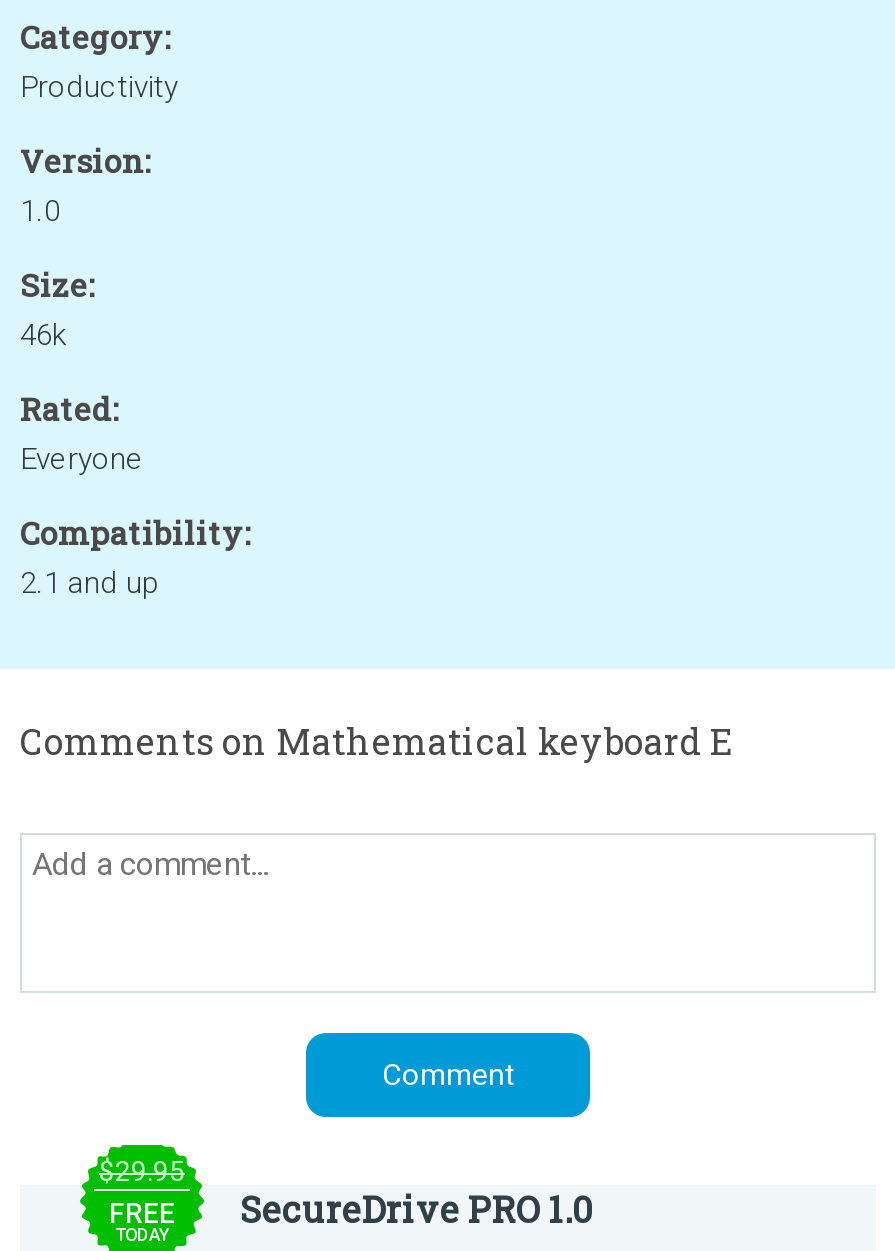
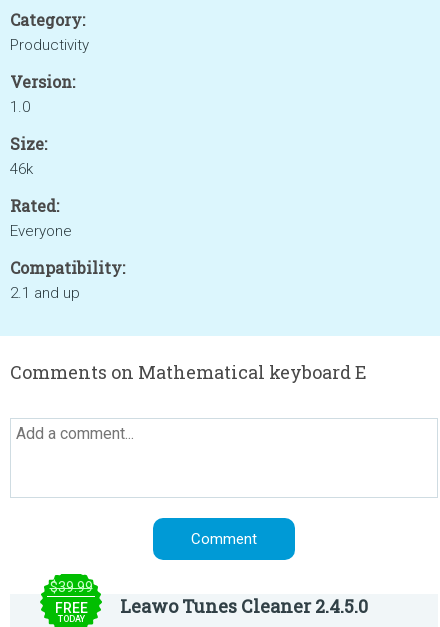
[99,1155,185,1187] $29.95 -> [49,579,92,595] $39.99
[240,1185,592,1233] SecureDrive PRO 1.0 -> [120,594,368,618] Leawo Tunes Cleaner 2.4.5.0

